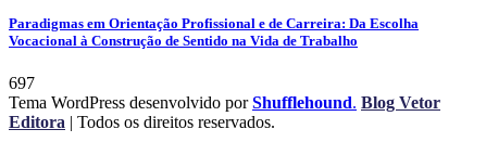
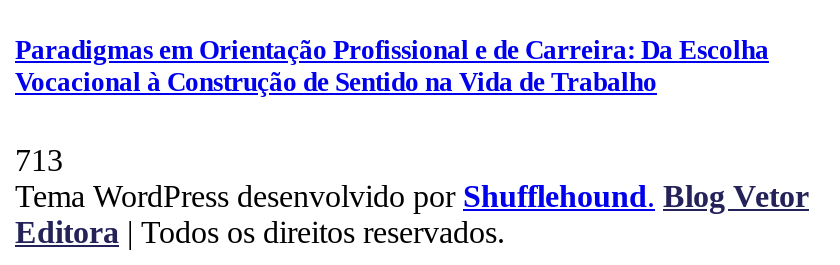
[9,74,35,92] 697 -> [15,143,63,177] 713

